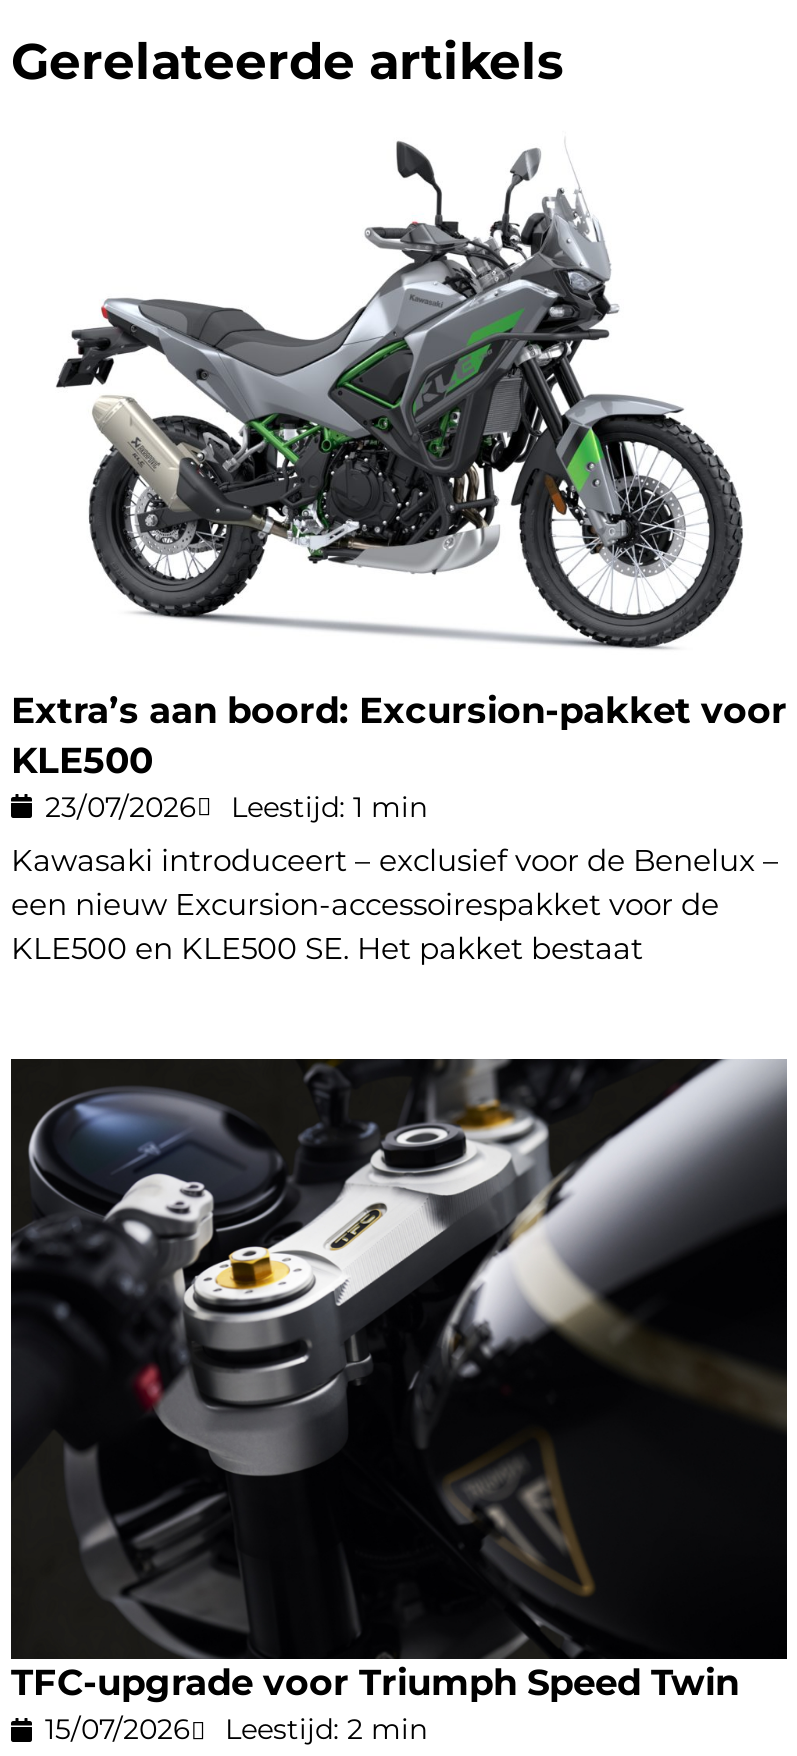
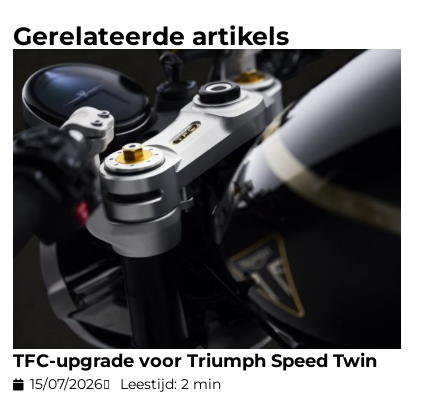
[11,140,787,966] [image] | Extra’s aan boord: Excursion-pakket voor | KLE500 | 23/07/2026 | Leestijd: 1 min | Kawasaki introduceert – exclusief voor de Benelux – | een nieuw Excursion-accessoirespakket voor de | KLE500 en KLE500 SE. Het pakket bestaat -> none

